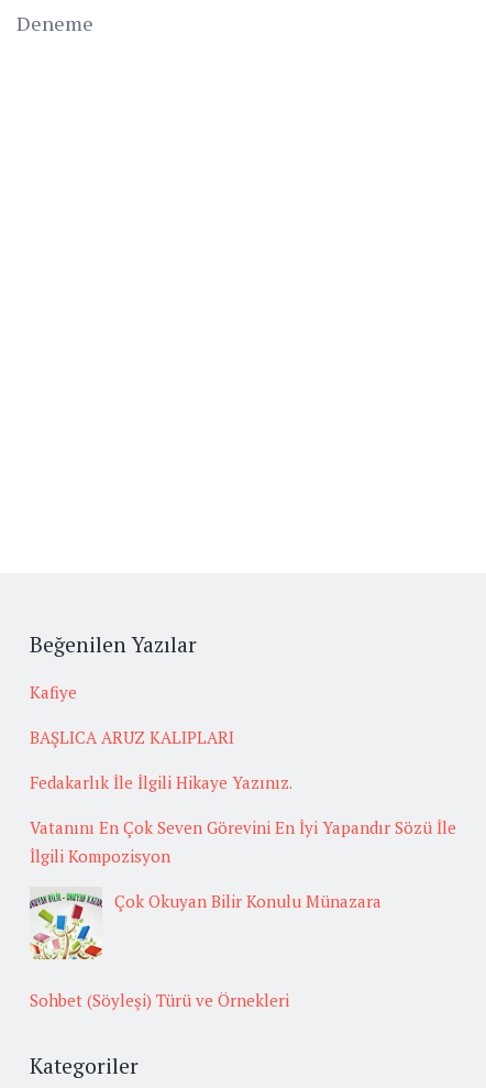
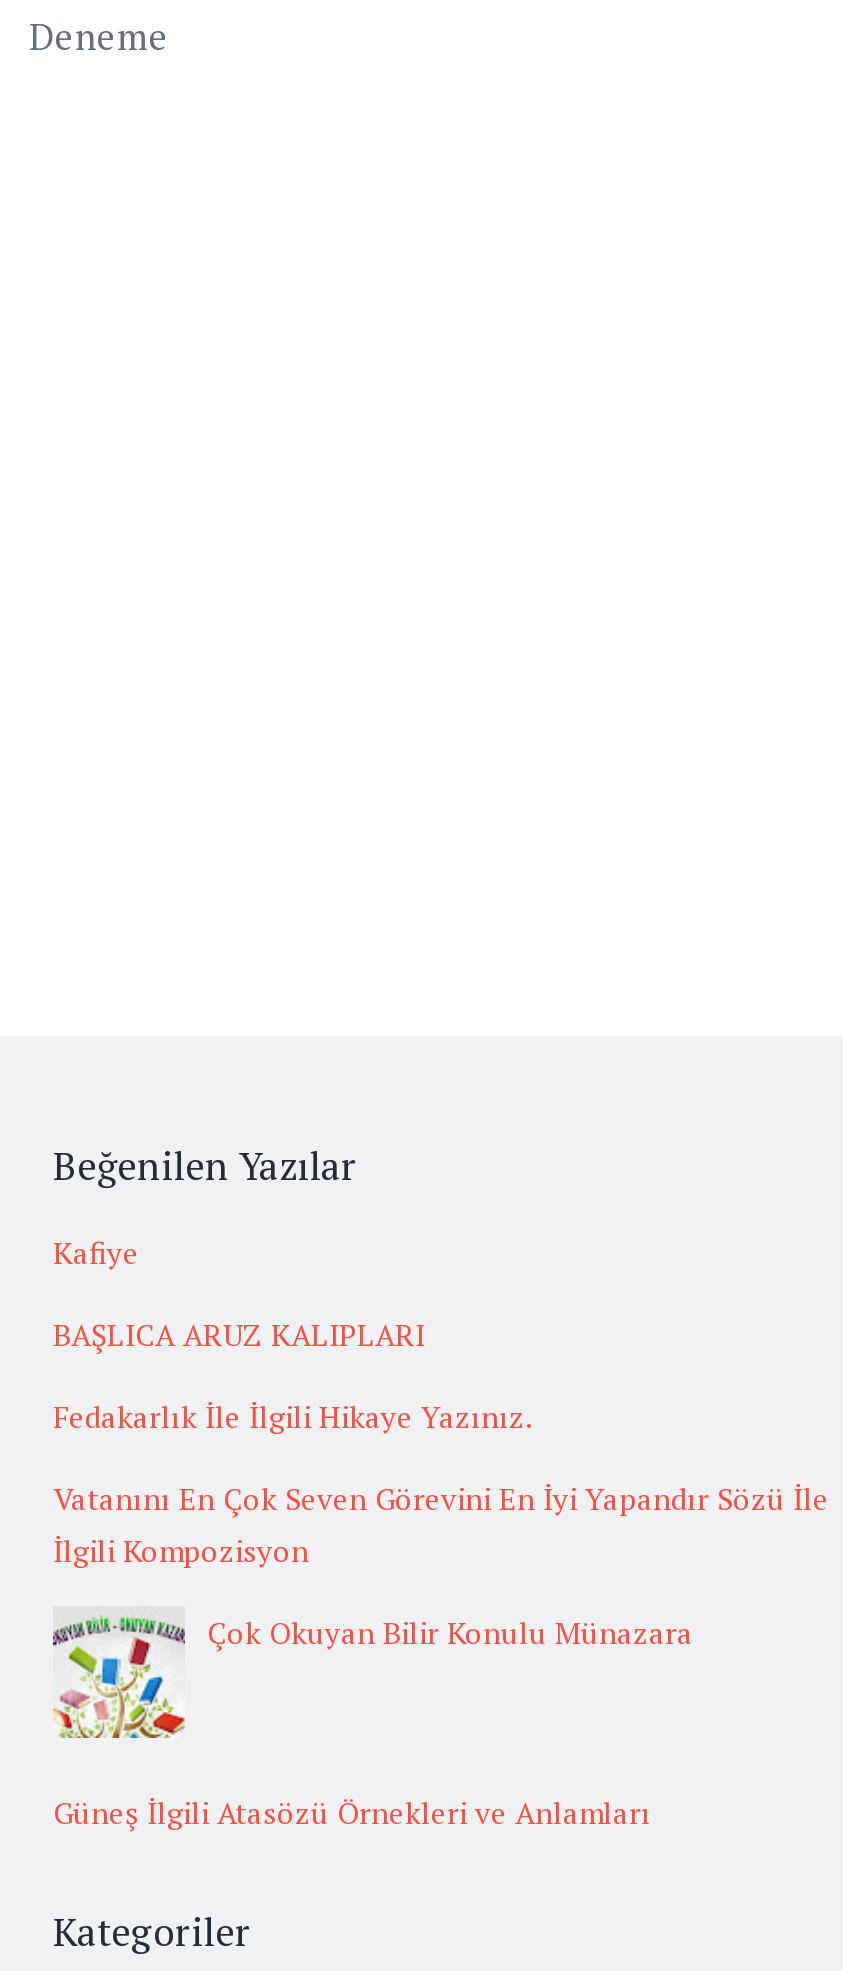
[30,989,289,1011] Sohbet (Söyleşi) Türü ve Örnekleri -> [53,1792,651,1832] Güneş İlgili Atasözü Örnekleri ve Anlamları

